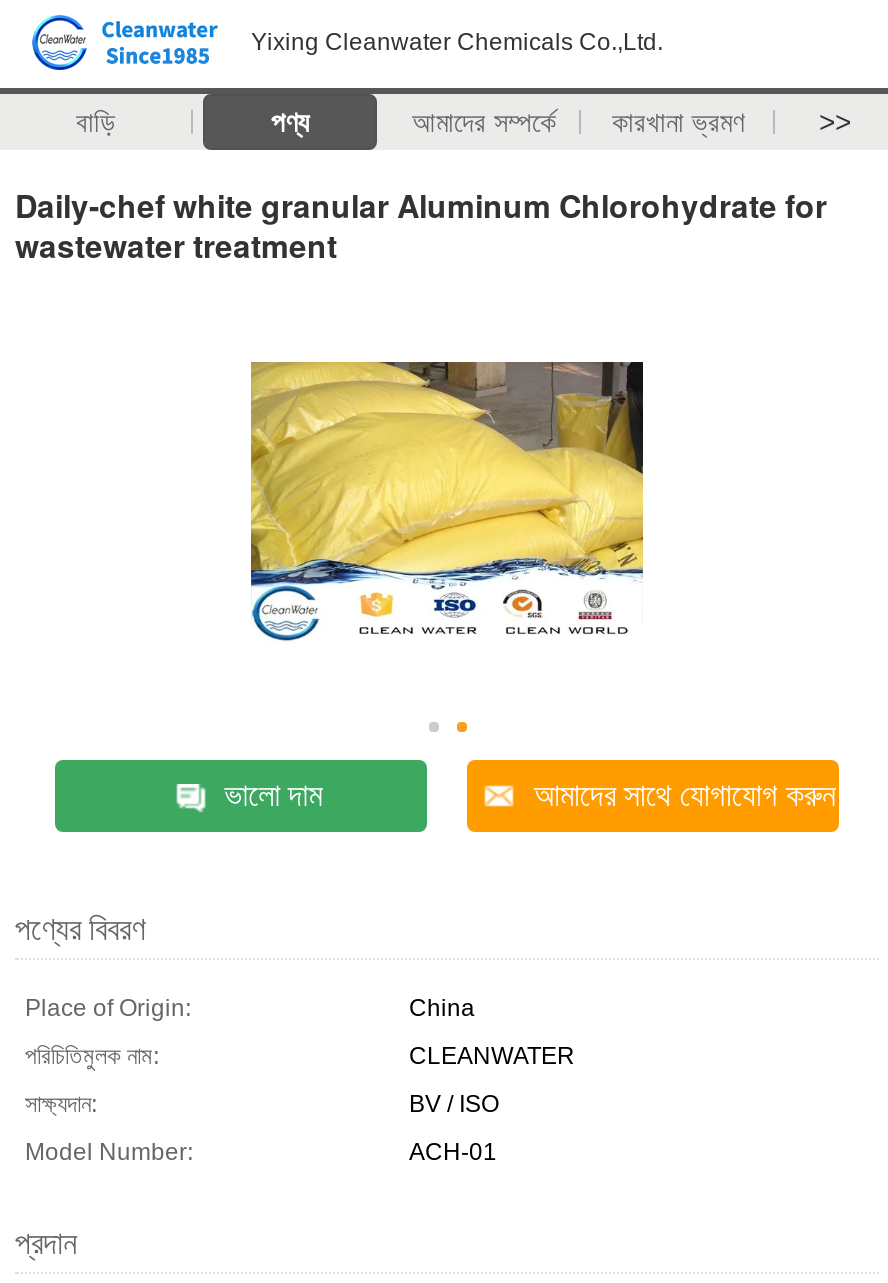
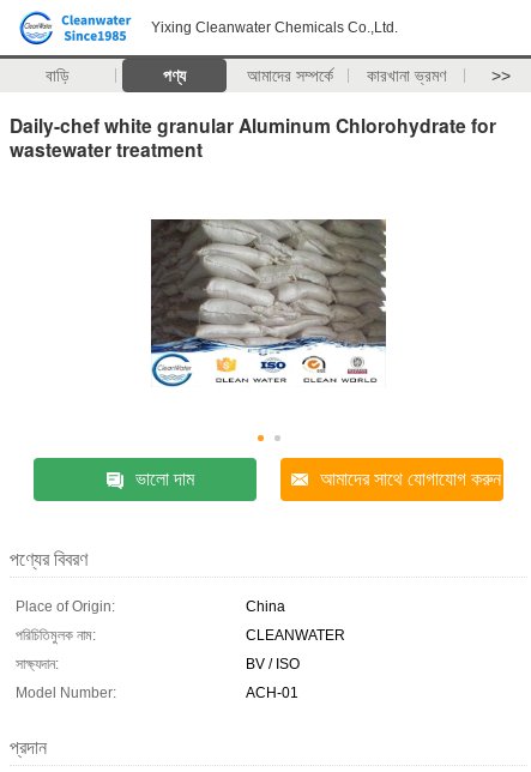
[249,360,645,572] [image] -> [150,218,387,345] [image]

